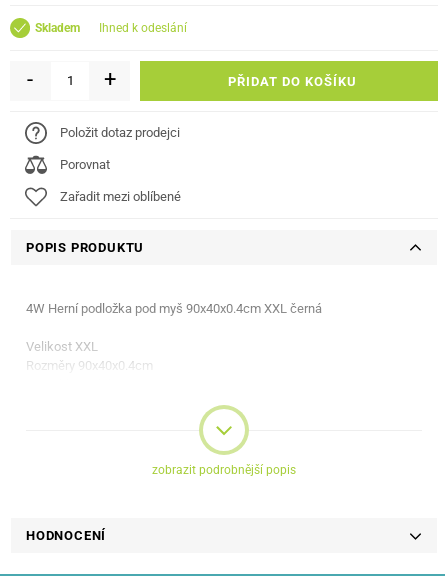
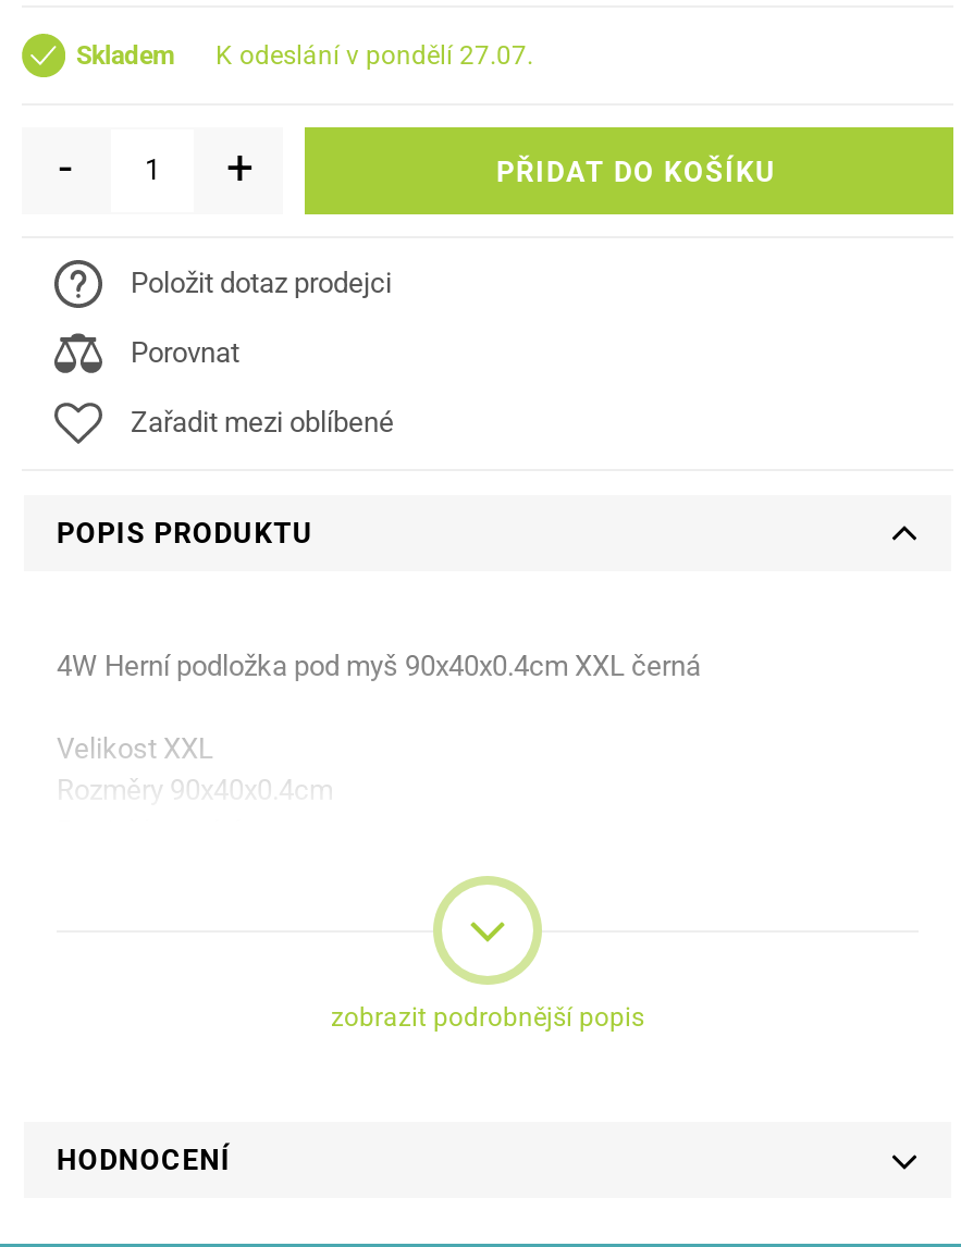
[102,21,187,35] ihned k odeslání -> [233,40,533,71] k odeslání v pondělí 27.07.

